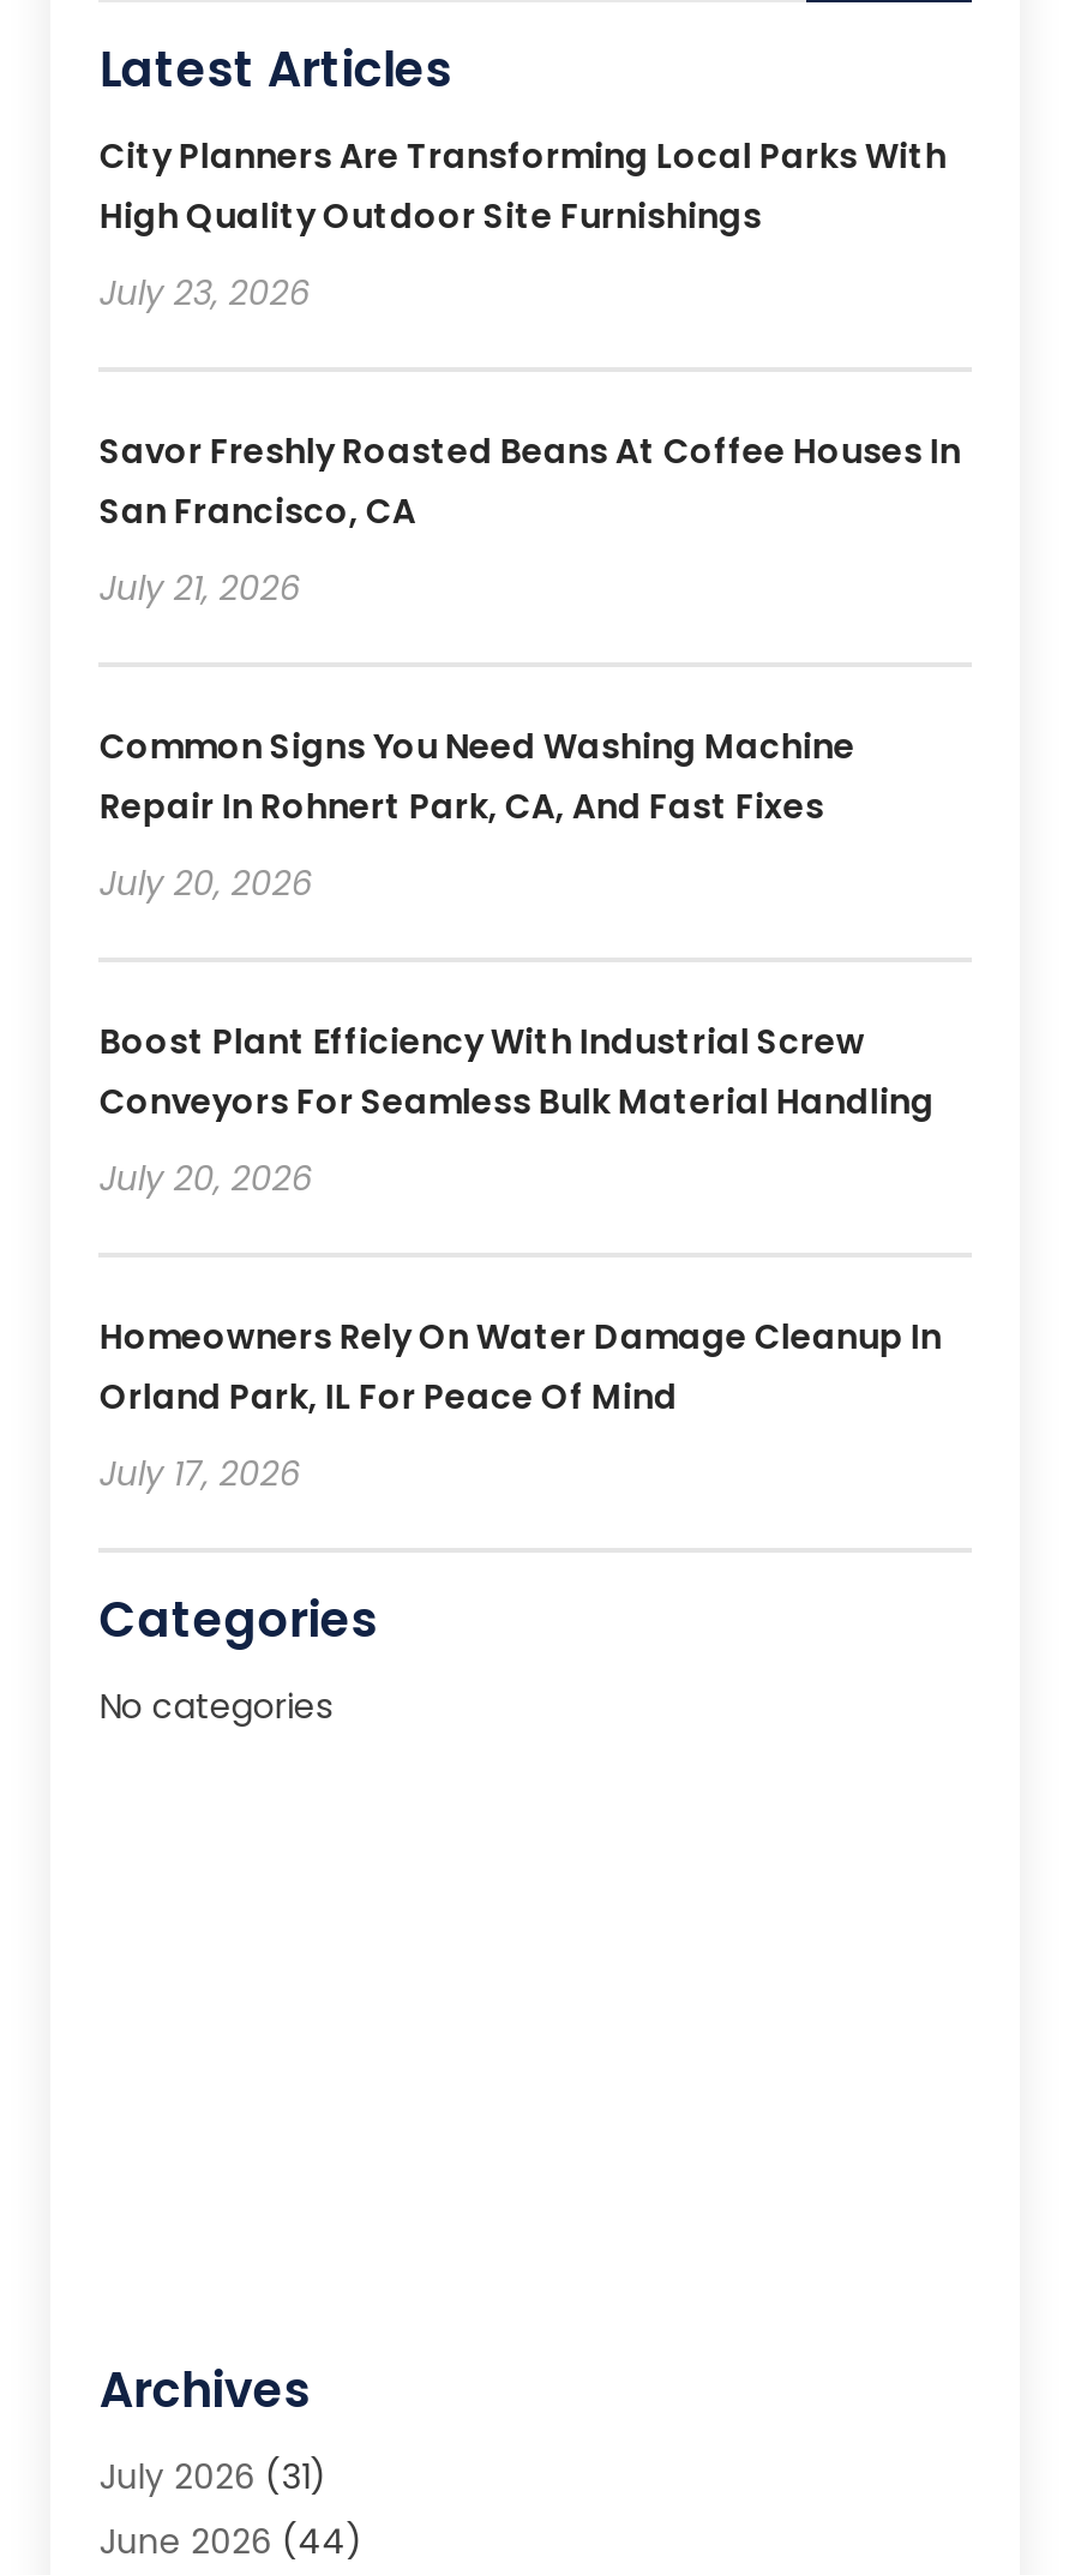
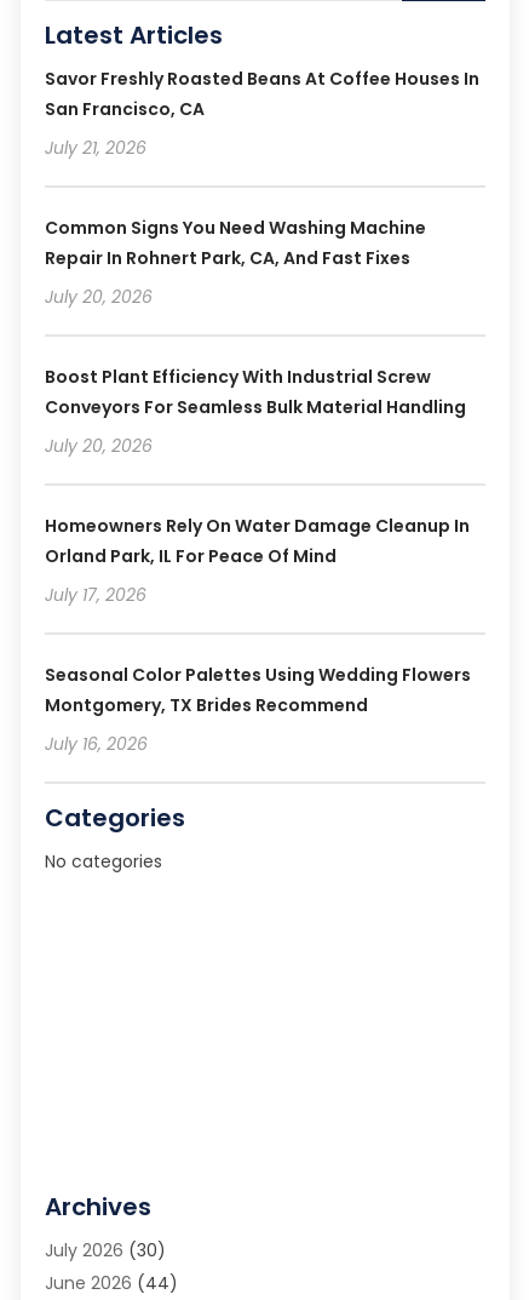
[99,131,946,316] City Planners Are Transforming Local Parks With | High Quality Outdoor Site Furnishings | July 23, 2026 -> none
moved [99,426,961,1497] -> [45,66,480,607]: Savor Freshly Roasted Beans At Coffee Houses In | San Francisco, CA | July 21, 2026 | ... | Orland Park, IL For Peace Of Mind | July 17, 2026
none -> [45,662,471,756] Seasonal Color Palettes Using Wedding Flowers | Montgomery, TX Brides Recommend | July 16, 2026
[99,2452,327,2500] July 2026 (31) -> [45,1238,166,1262] July 2026 (30)

